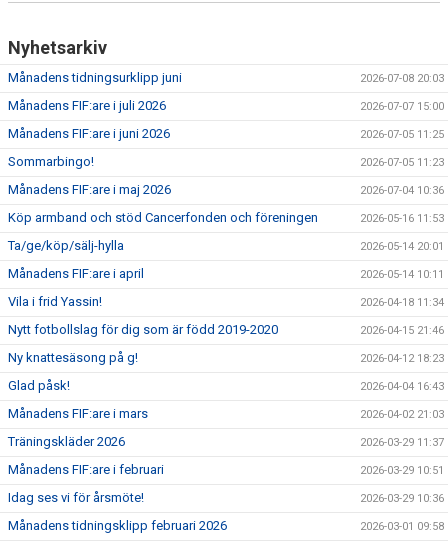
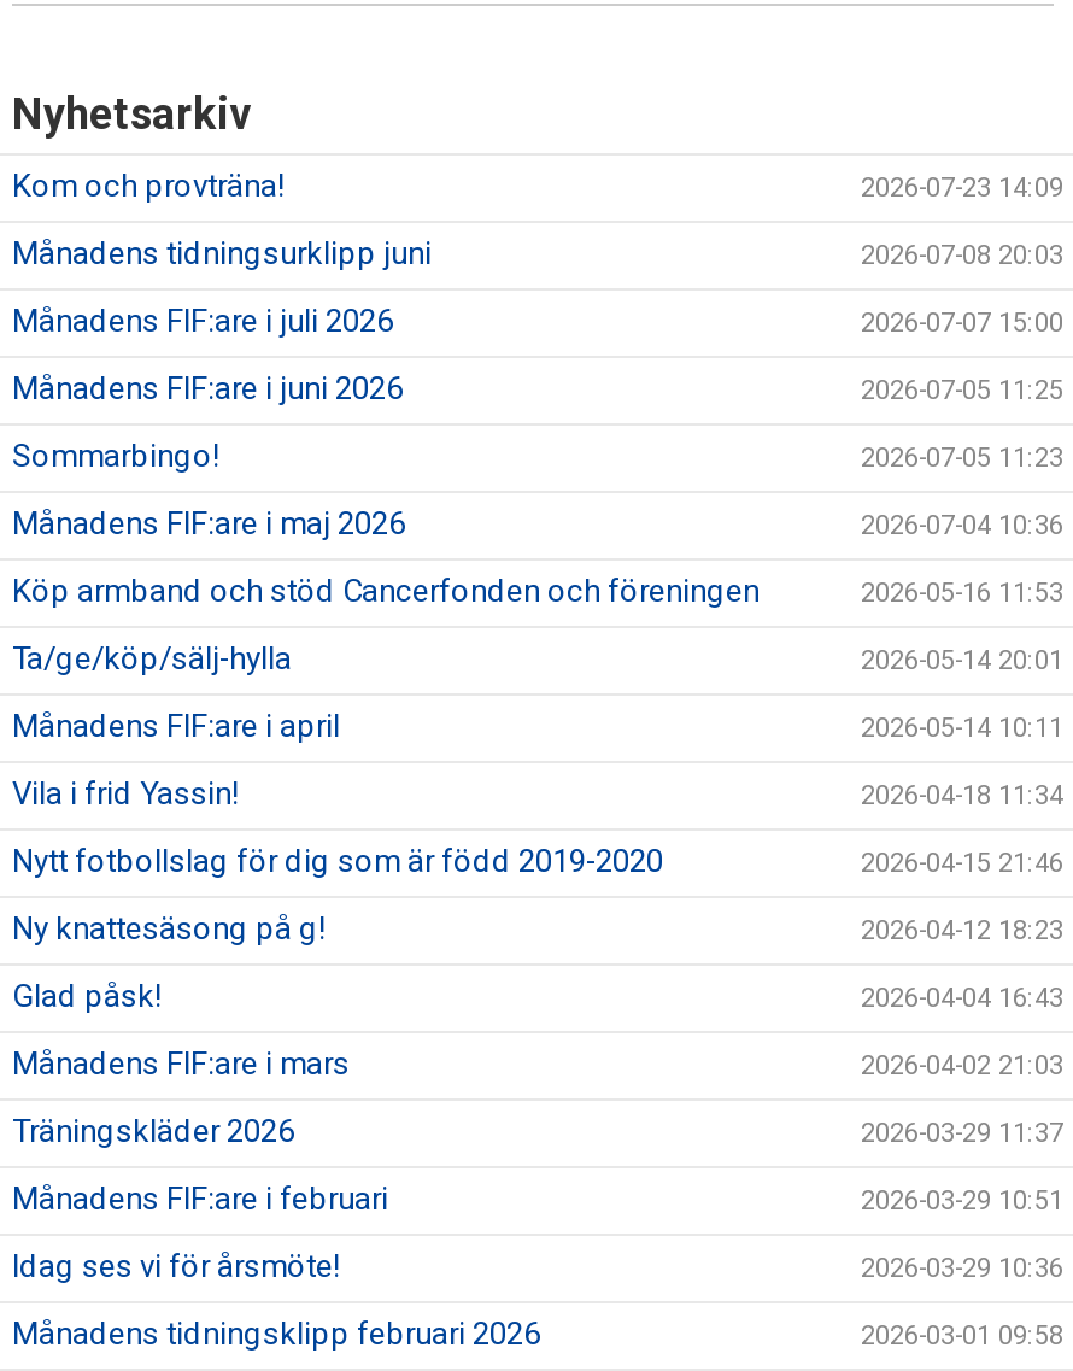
none -> [12,168,1063,204] Kom och provträna! | 2026-07-23 14:09

